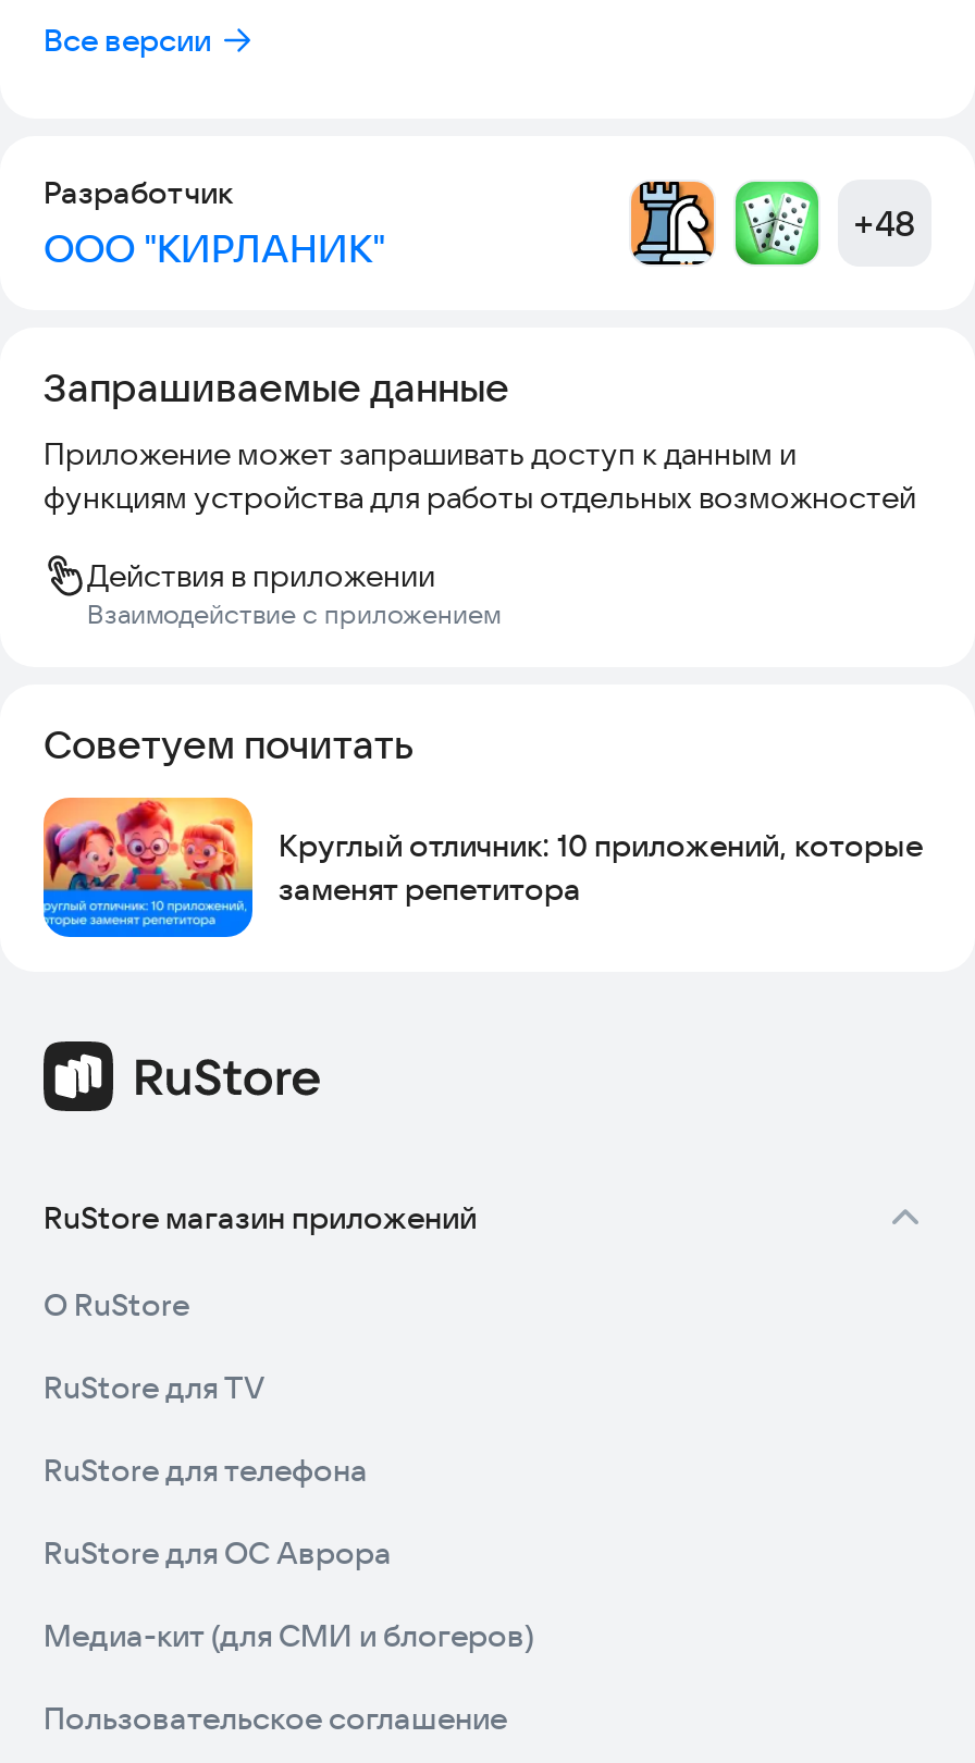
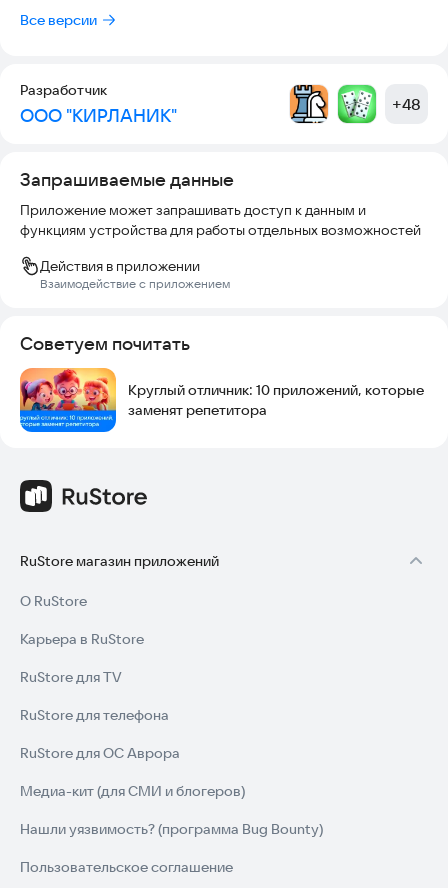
none -> [20,630,144,648] Карьера в RuStore
none -> [20,820,323,838] Нашли уязвимость? (программа Bug Bounty)

